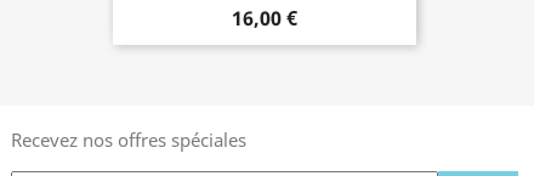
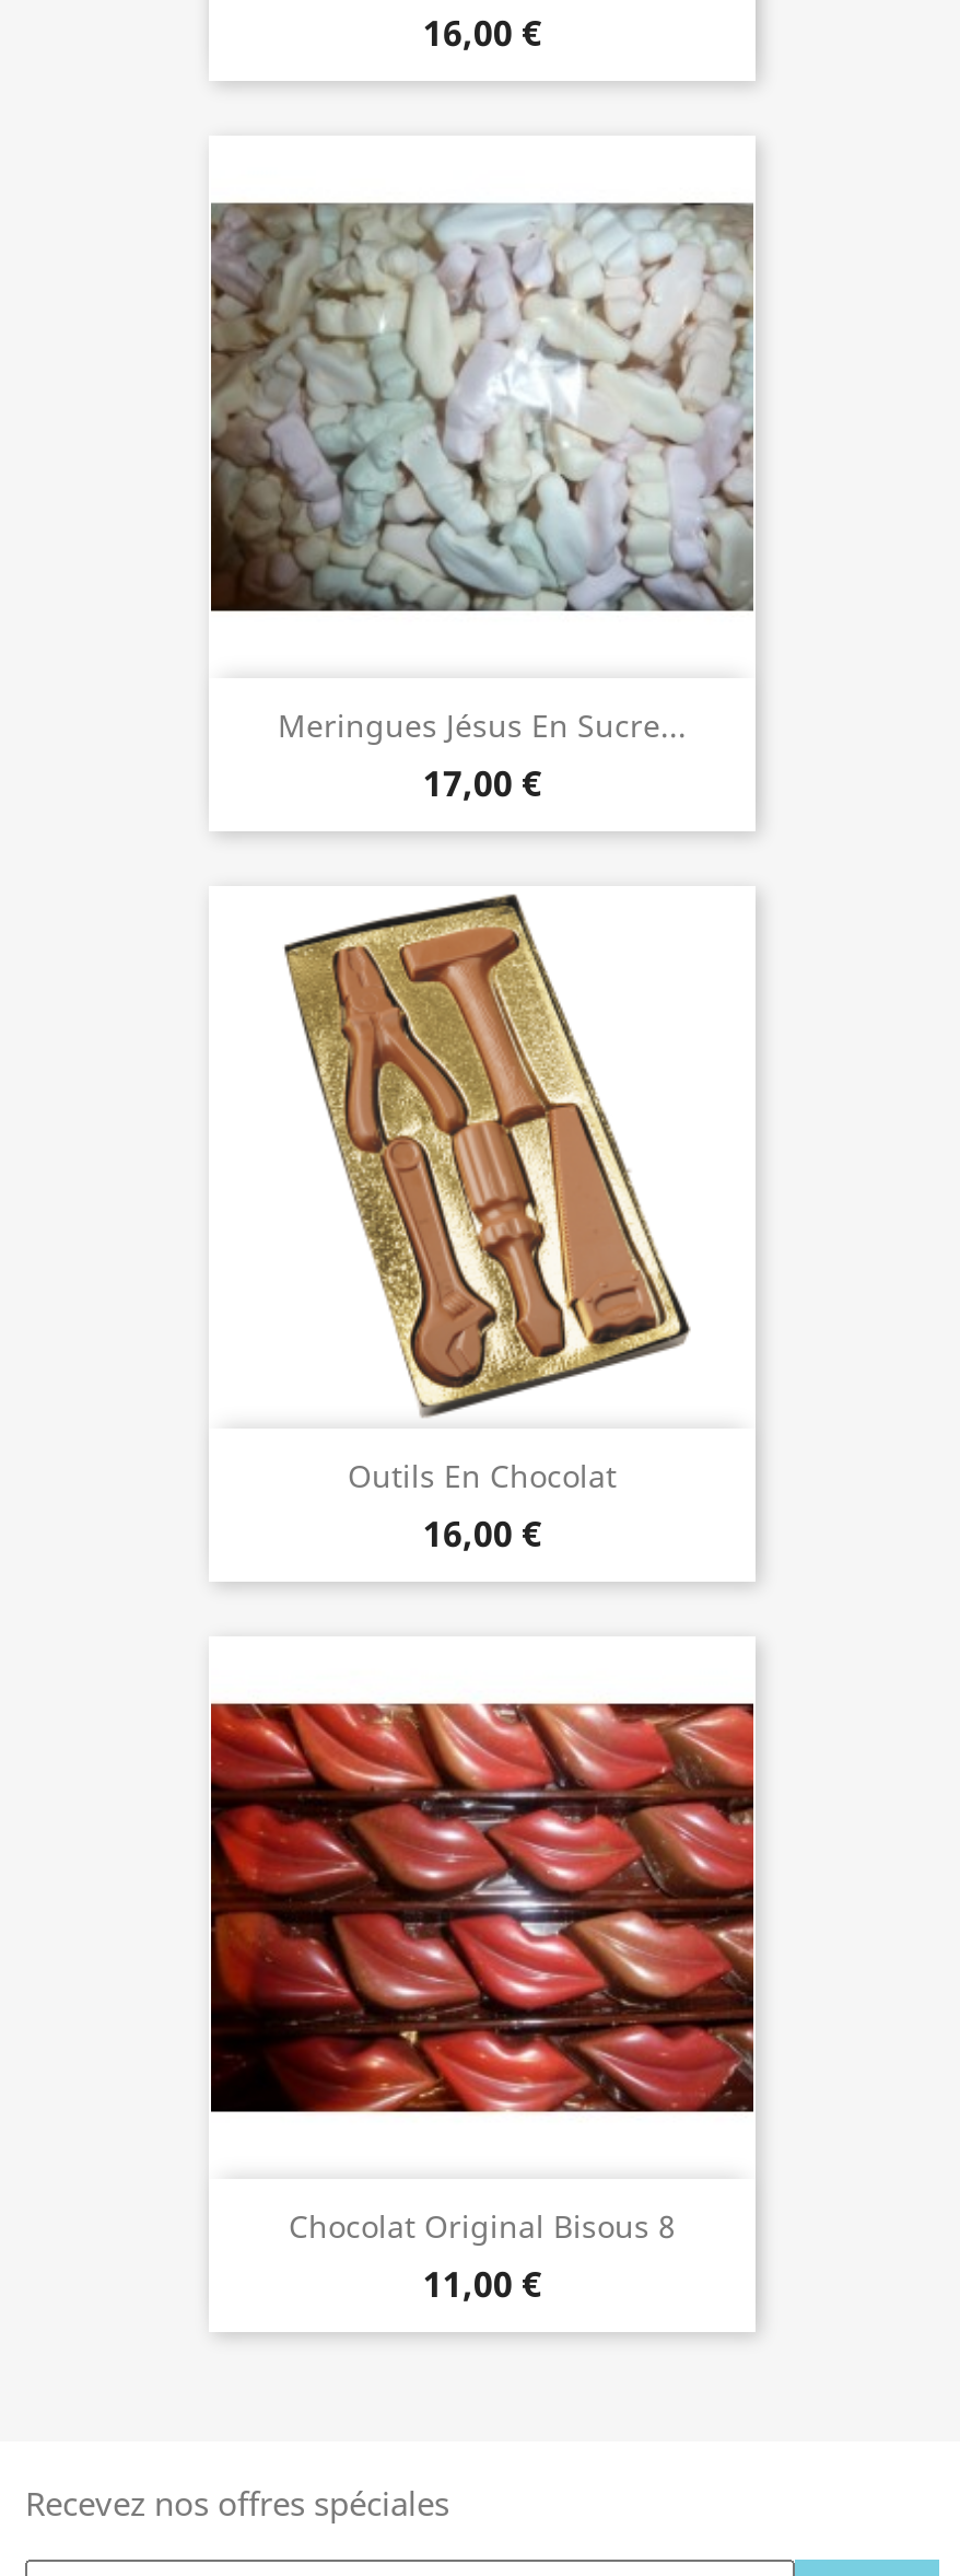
none -> [209,201,756,615] [image]
none -> [209,1700,756,2115] [image]
none -> [278,705,687,808] Meringues Jésus En Sucre... | 17,00 €
none -> [283,893,692,1558] [image] | Outils En Chocolat | 16,00 €
none -> [289,2206,676,2308] Chocolat Original Bisous 8 | 11,00 €

